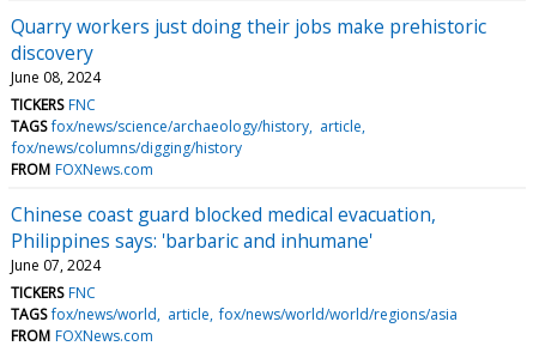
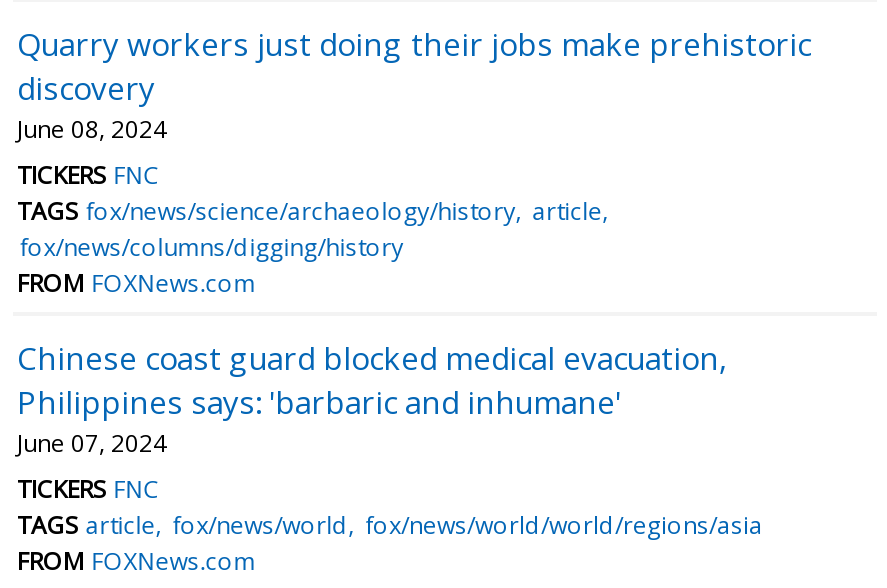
[11,304,457,324] TAGS fox/news/world article fox/news/world/world/regions/asia -> [17,508,763,542] TAGS article fox/news/world fox/news/world/world/regions/asia

